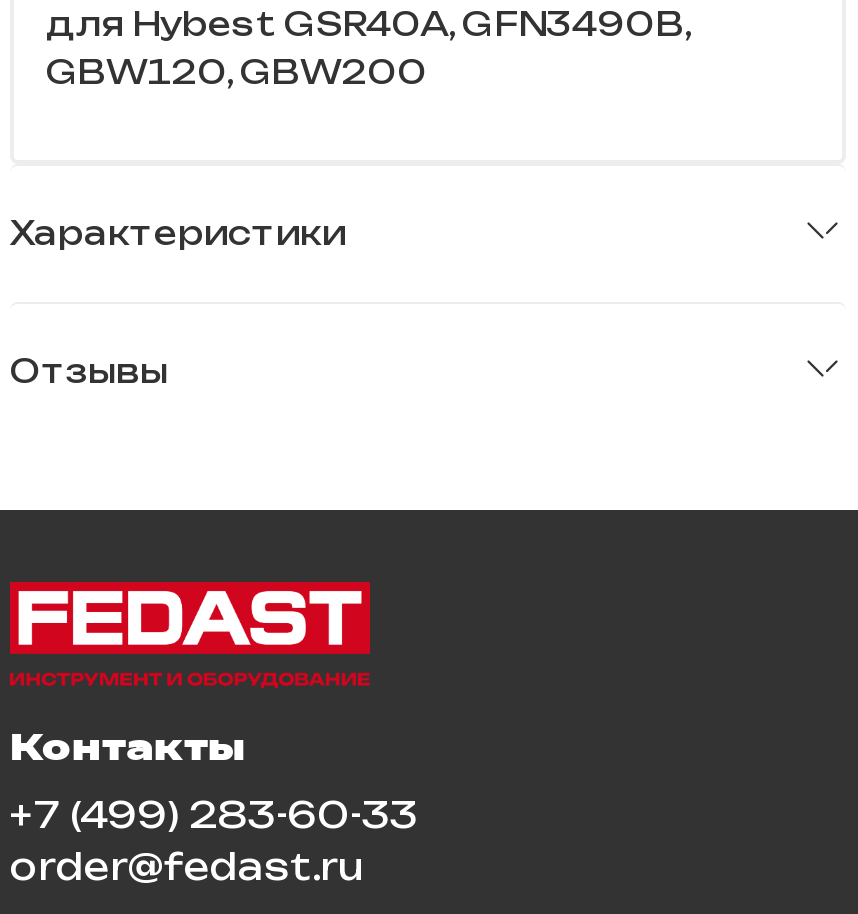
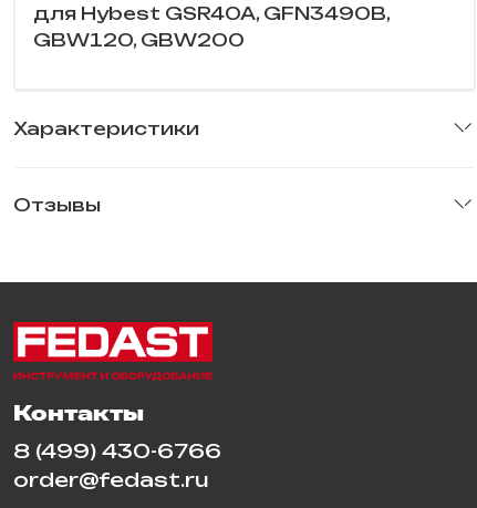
[10,793,418,837] +7 (499) 283-60-33 -> [13,439,221,463] 8 (499) 430-6766

